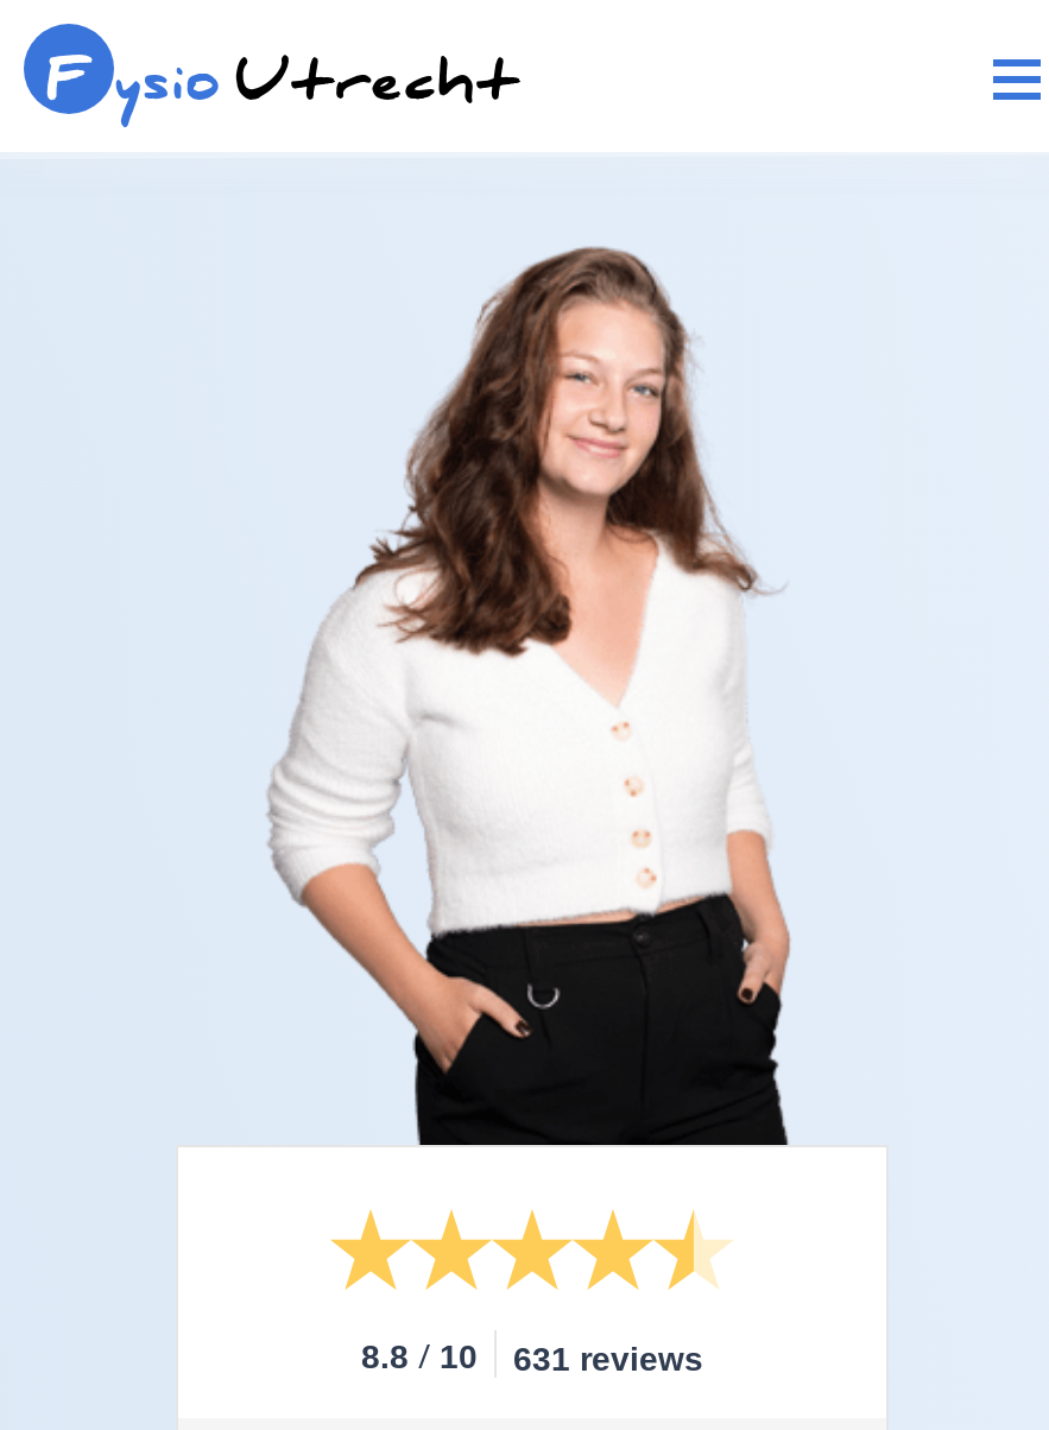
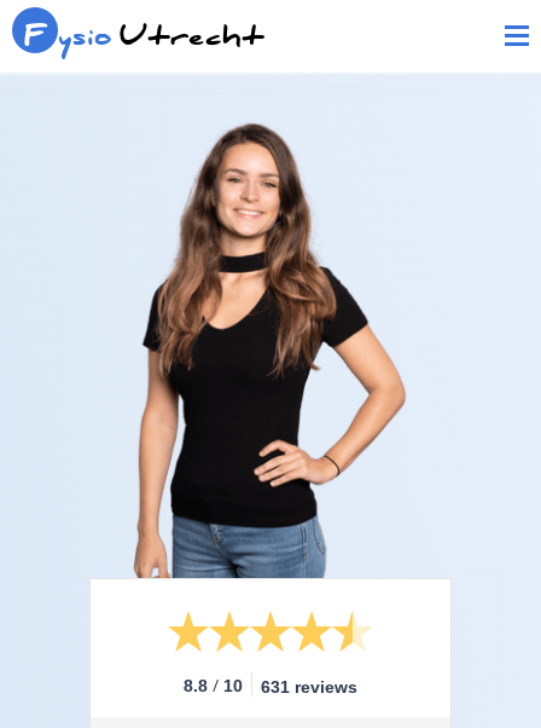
[264,245,798,1147] [image] -> [133,121,407,579] [image]

